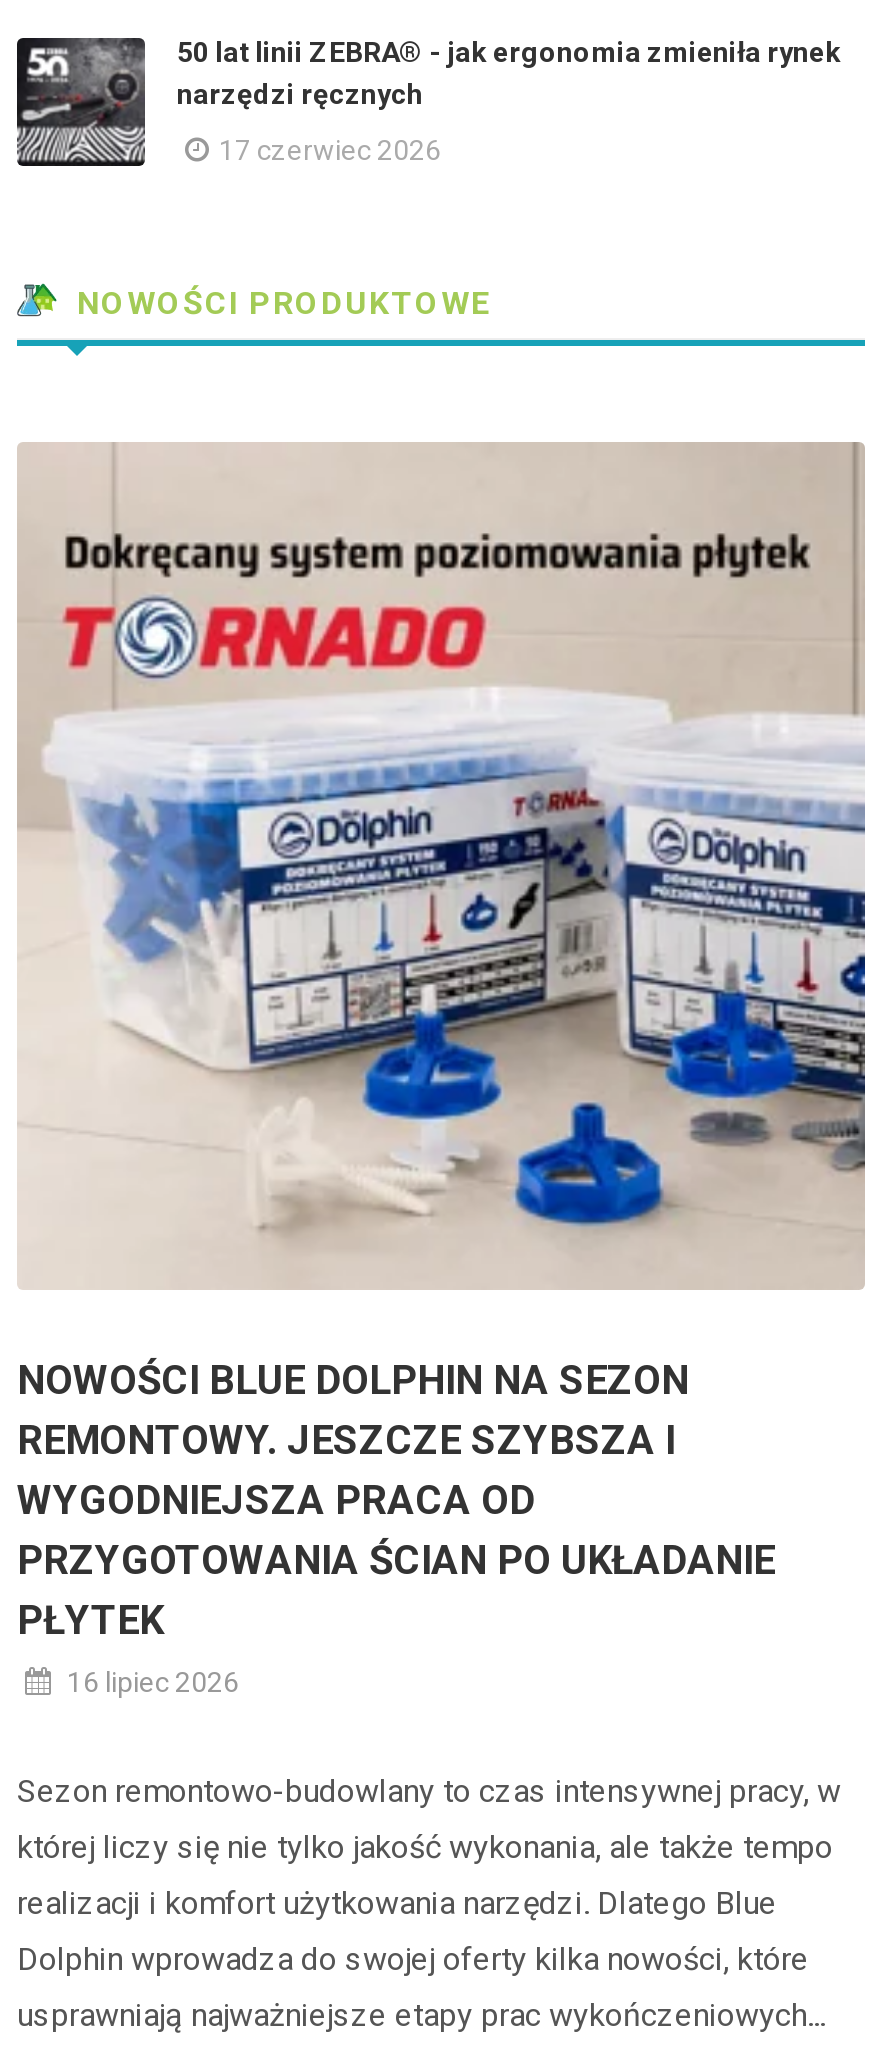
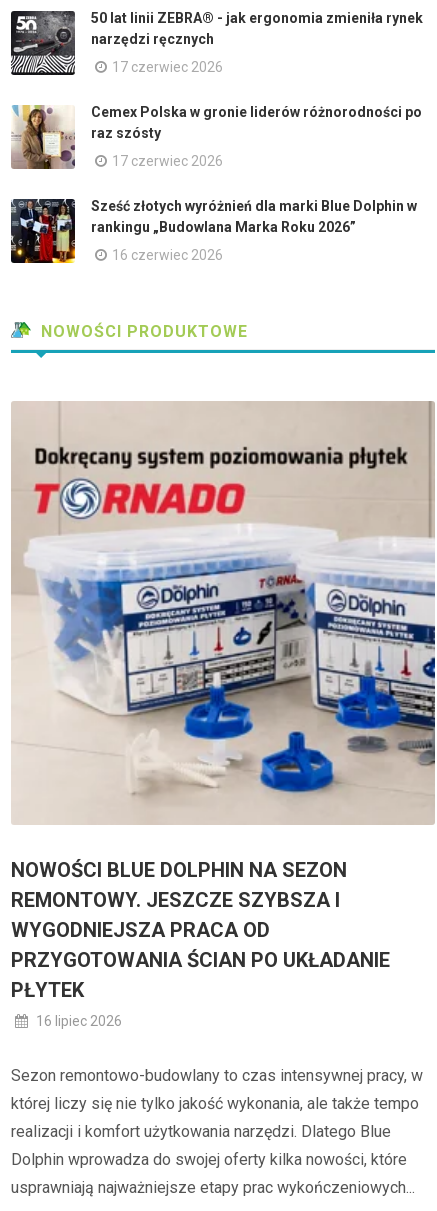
none -> [10,104,422,263] [image] | Cemex Polska w gronie liderów różnorodności po | raz szósty | 17 czerwiec 2026 | Sześć złotych wyróżnień dla marki Blue Dolphin w | rankingu „Budowlana Marka Roku 2026” | 16 czerwiec 2026
none -> [10,199,76,264] [image]

